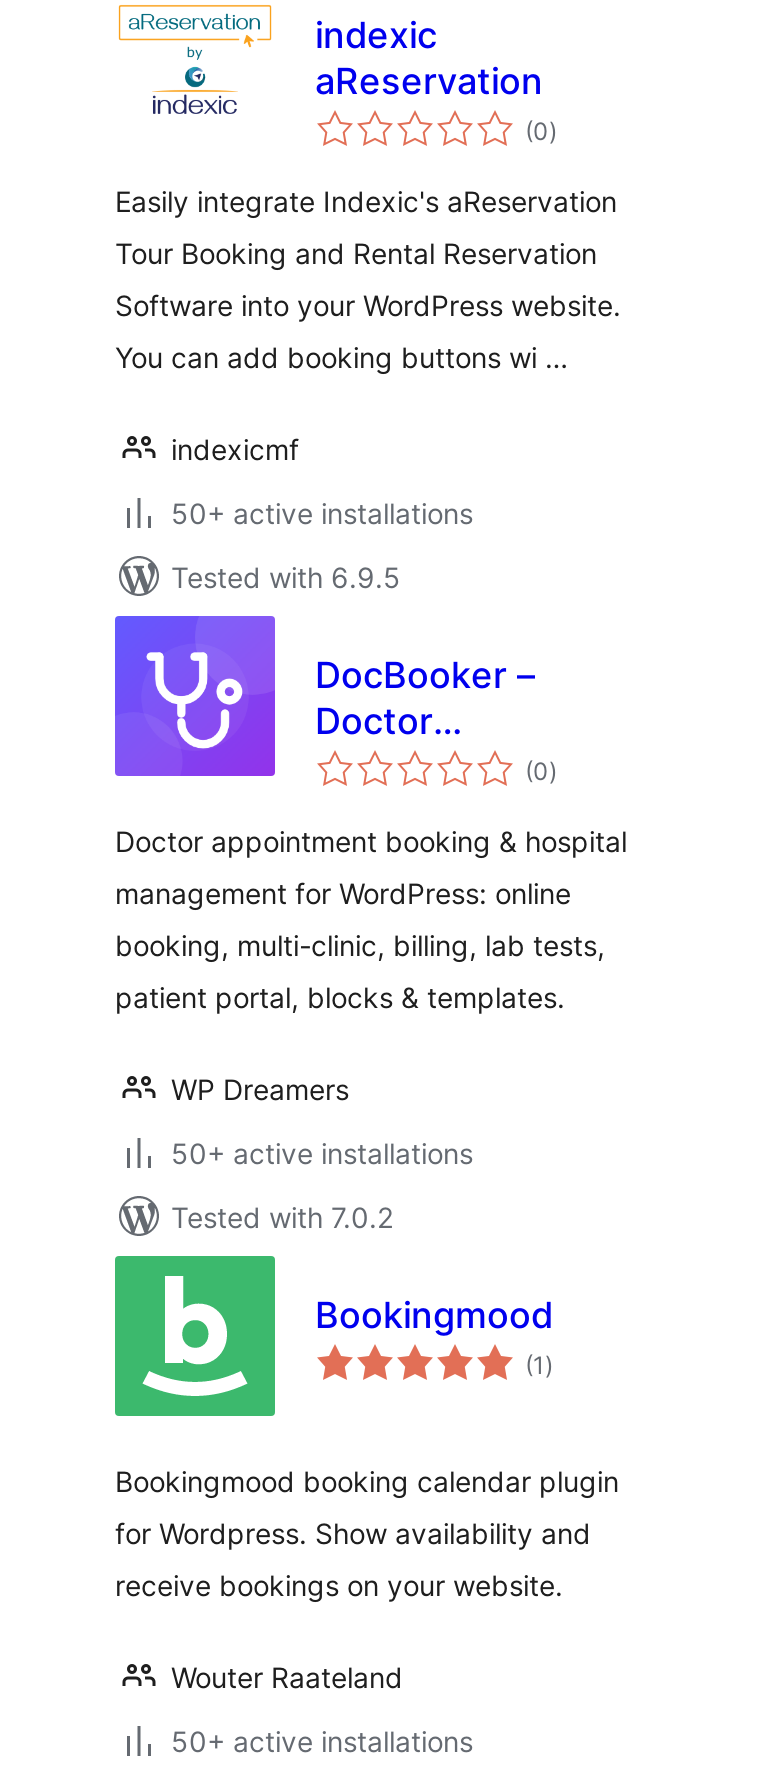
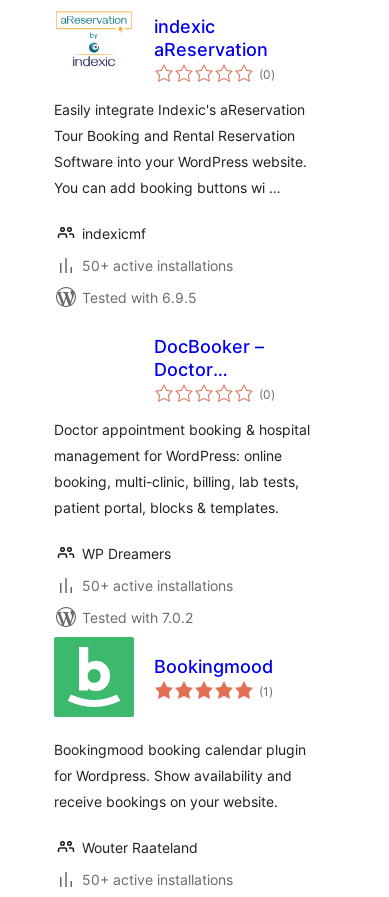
[113,614,277,778] [image] -> none

